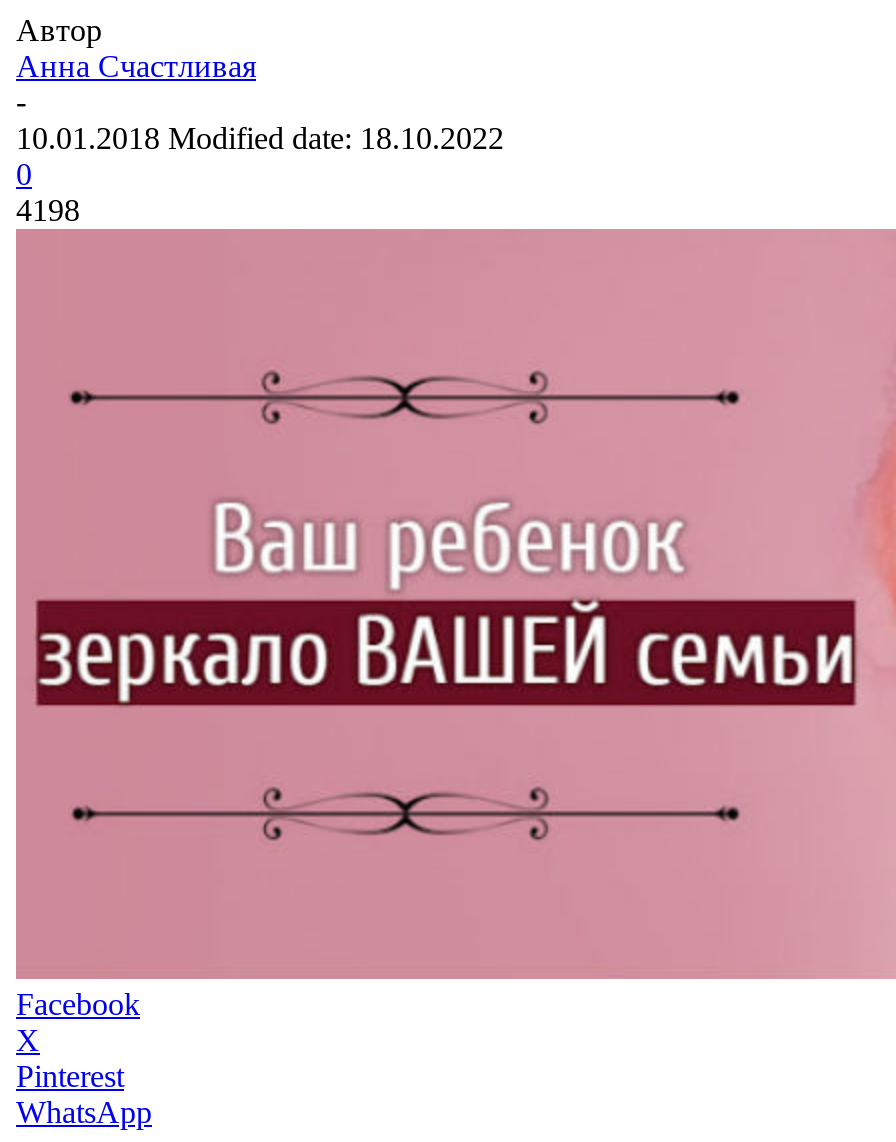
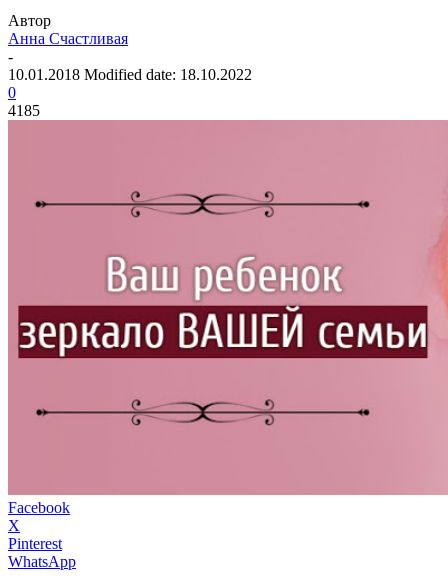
[16,193,80,227] 4198 -> [8,102,40,119] 4185

